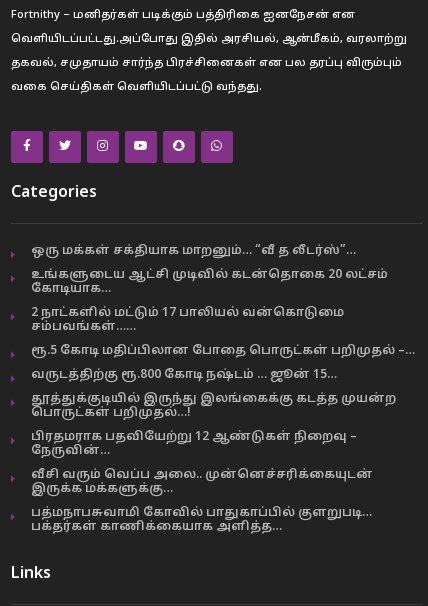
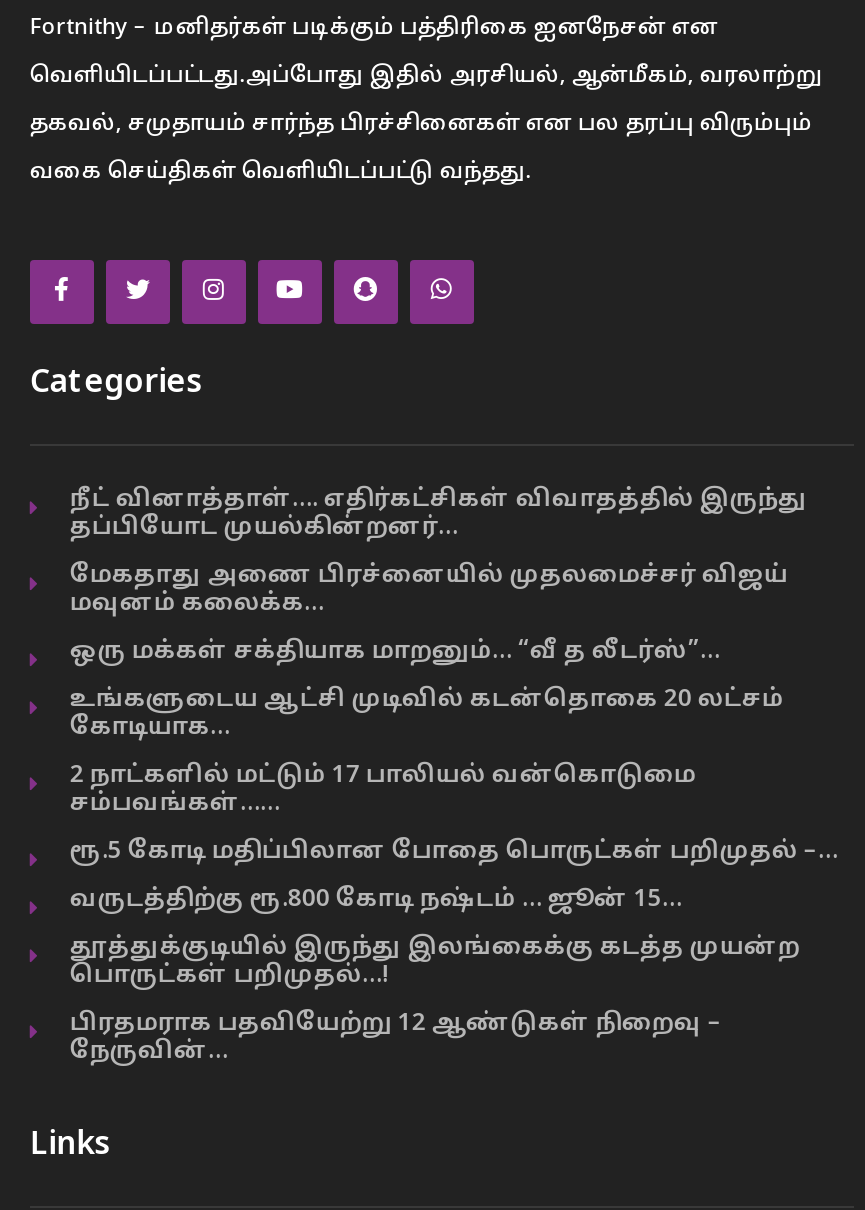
none -> [70,486,808,618] நீட் வினாத்தாள்…. எதிர்கட்சிகள் விவாதத்தில் இருந்து | தப்பியோட முயல்கின்றனர்… | மேகதாது அணை பிரச்னையில் முதலமைச்சர் விஜய் | மவுனம் கலைக்க…
moved [31,244,415,458] -> [70,638,838,1066]: ஒரு மக்கள் சக்தியாக மாறனும்… “வீ த லீடர்ஸ்”… | உங்களுடைய ஆட்சி முடிவில் கடன்தொகை 20 லட்சம் | கோடியாக… | ... | பிரதமராக பதவியேற்று 12 ஆண்டுகள் நிறைவு – | நேருவின்…
[31,468,373,534] வீசி வரும் வெப்ப அலை.. முன்னெச்சரிக்கையுடன் | இருக்க மக்களுக்கு… | பத்மநாபசுவாமி கோவில் பாதுகாப்பில் குளறுபடி… | பக்தர்கள் காணிக்கையாக அளித்த… -> none

